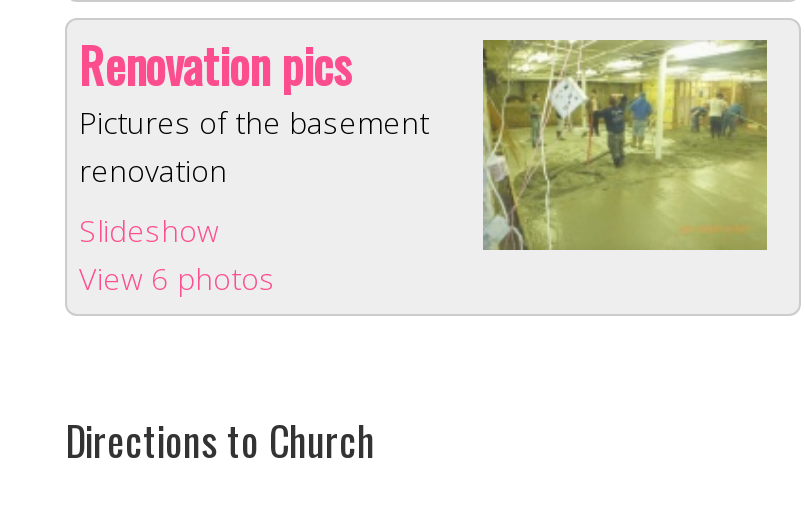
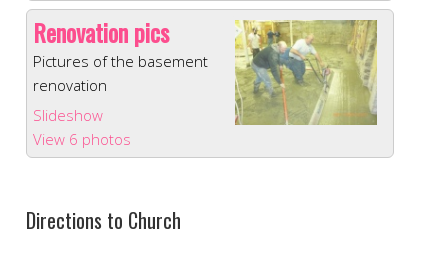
[481,38,767,250] [image] -> [234,19,378,126] [image]

